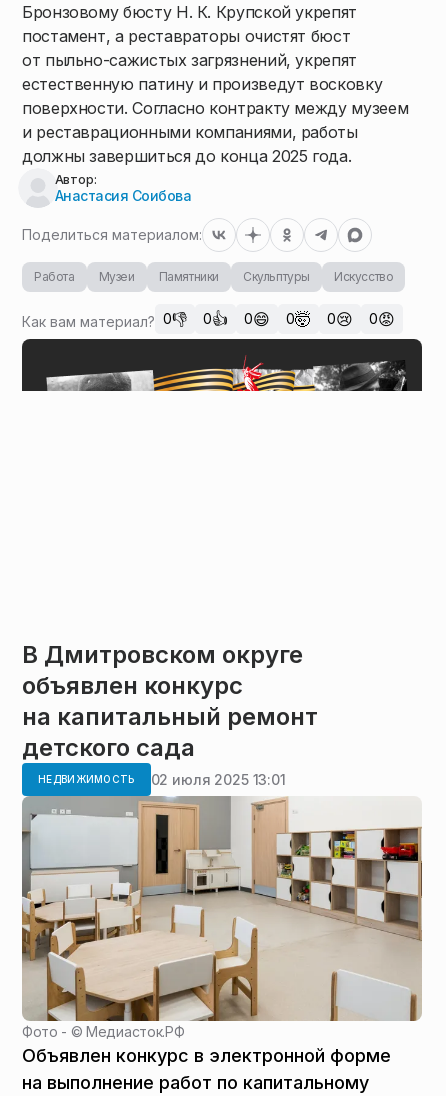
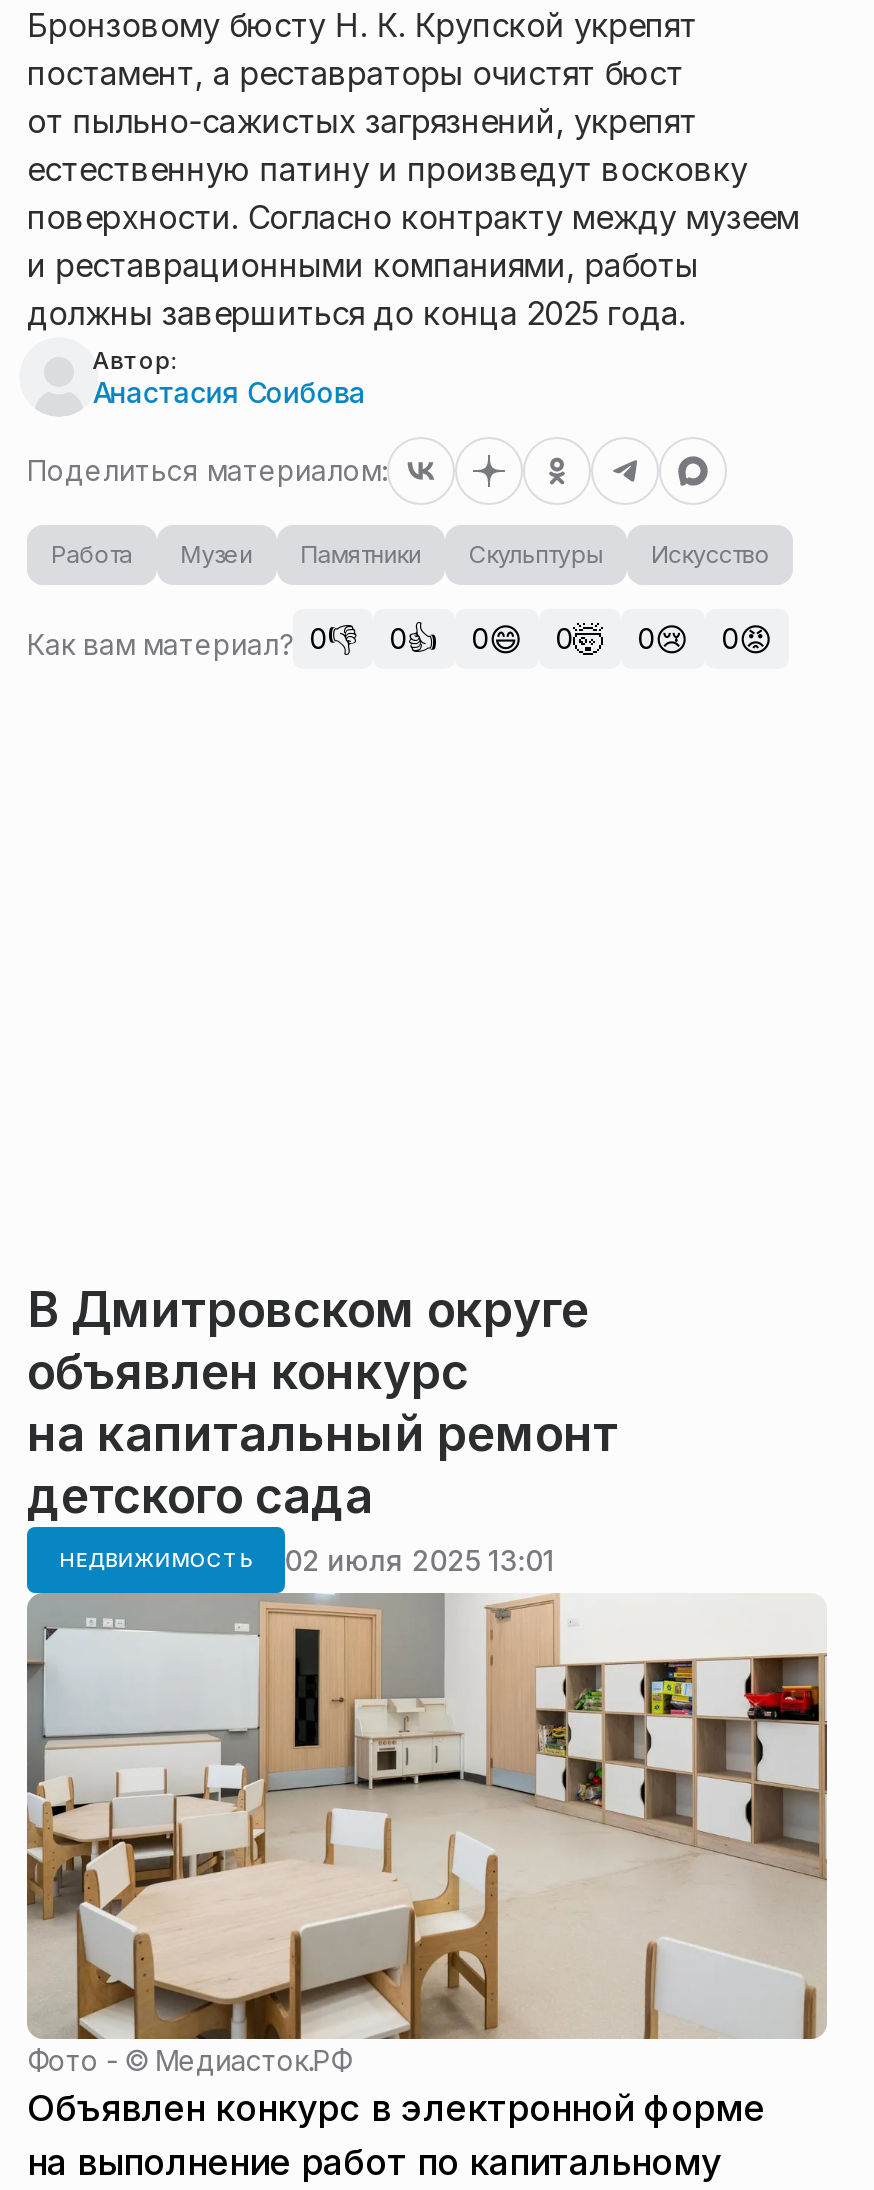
[21,338,423,392] [image] -> none

